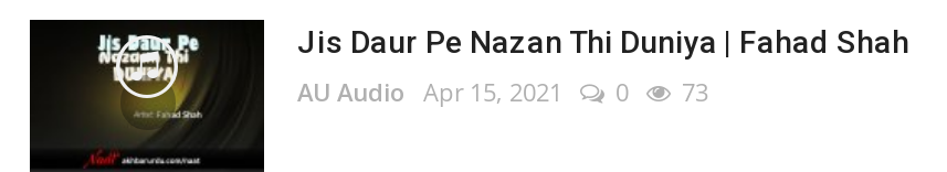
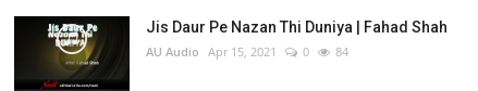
[297,76,708,109] AU Audio Apr 15, 2021 0 73 -> [146,44,348,60] AU Audio Apr 15, 2021 0 84

